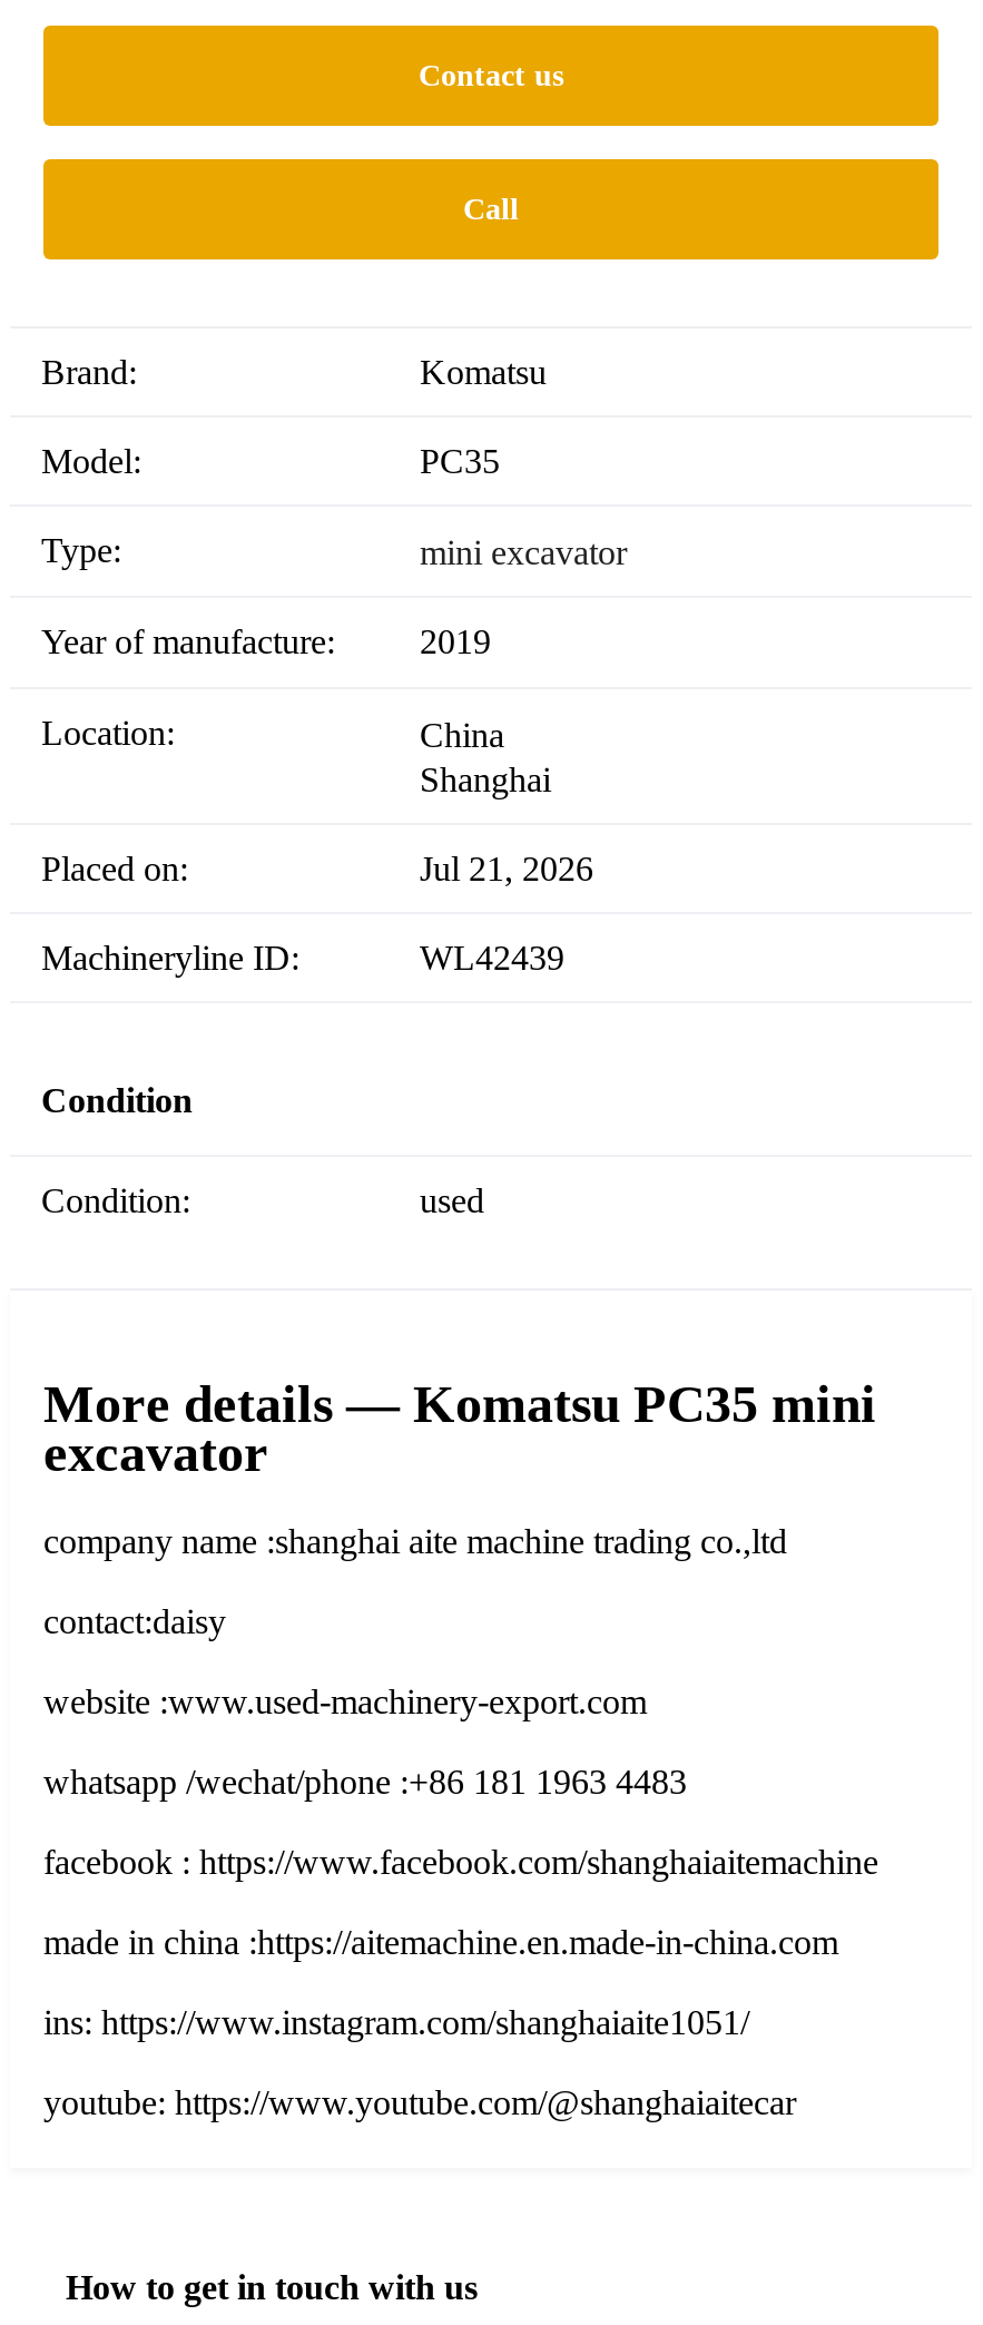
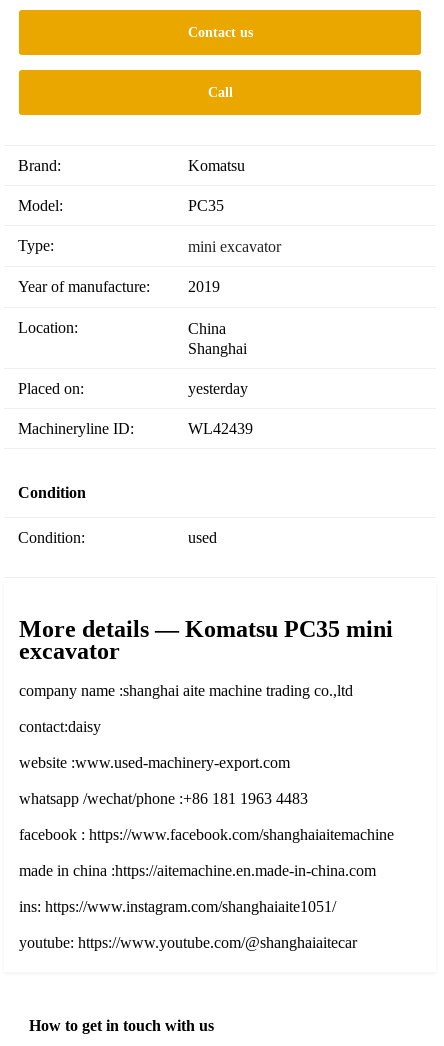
[420,849,593,887] Jul 21, 2026 -> [188,380,248,397] yesterday

